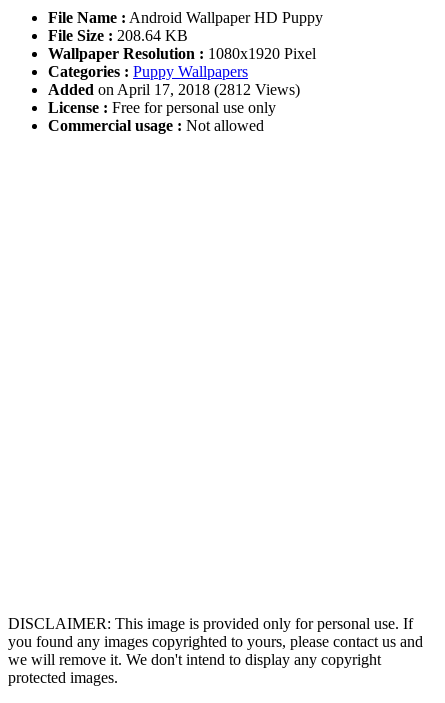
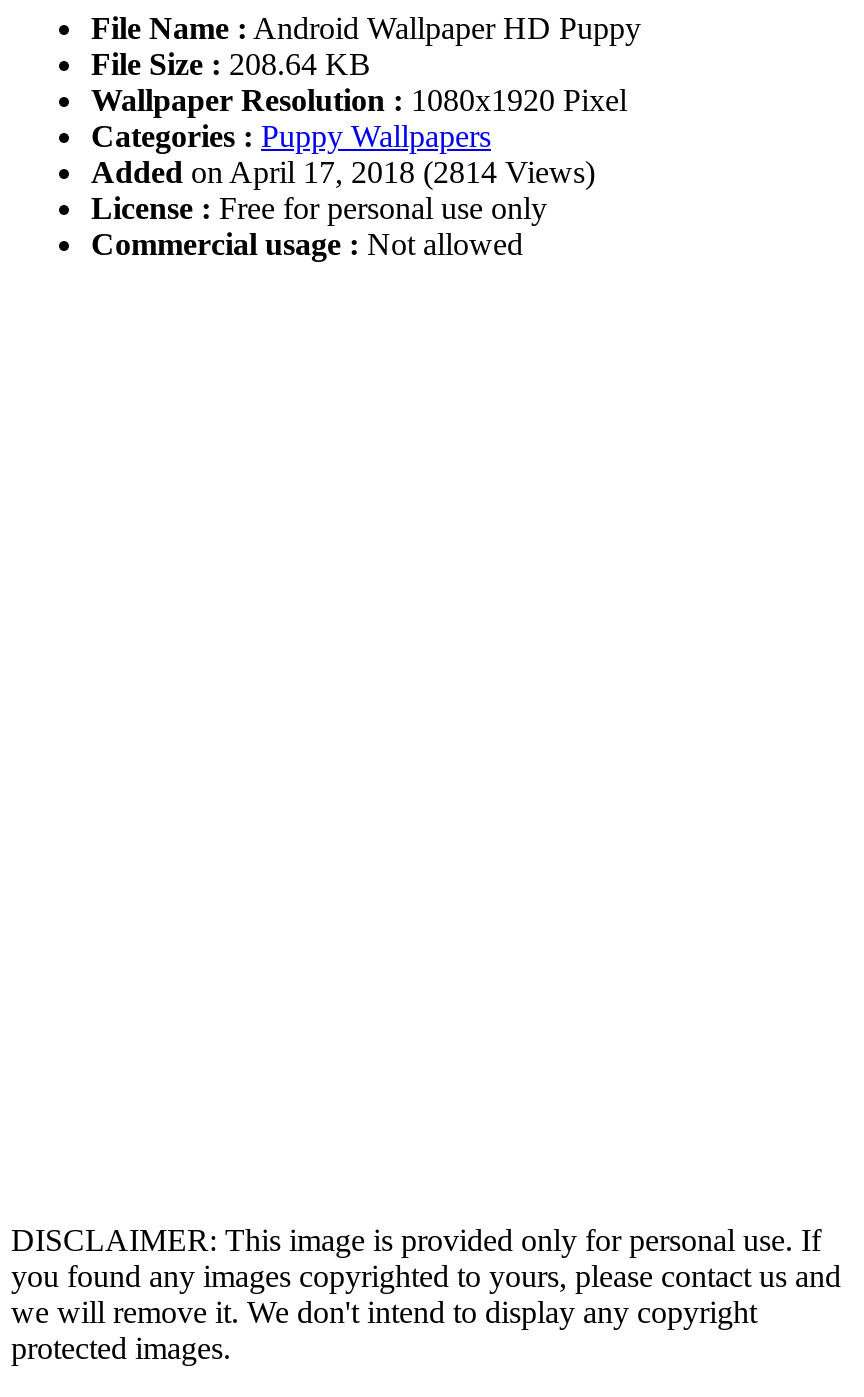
[48,81,300,98] Added on April 17, 2018 (2812 Views) -> [91,156,595,190] Added on April 17, 2018 (2814 Views)

